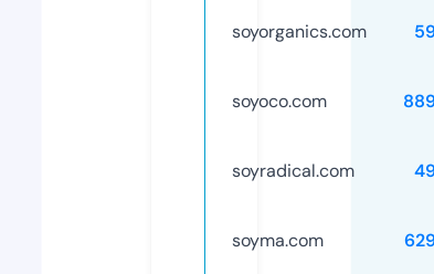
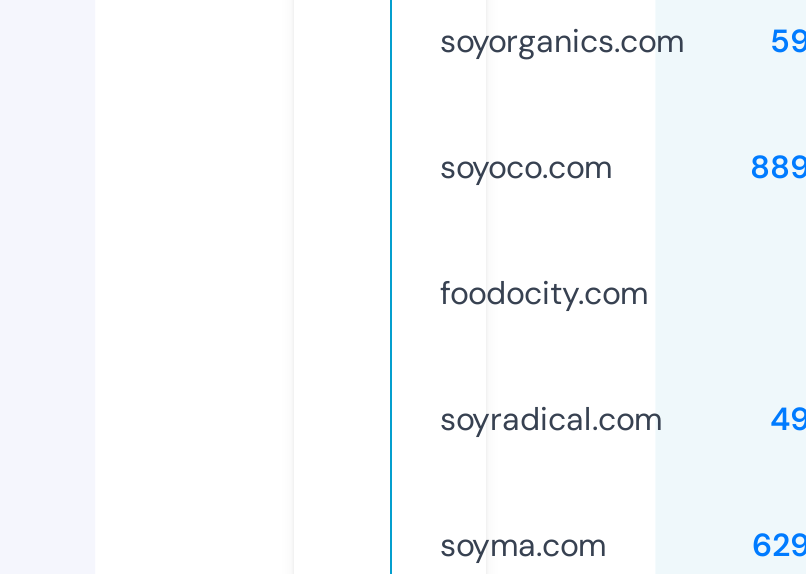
none -> [440,272,648,314] foodocity.com

